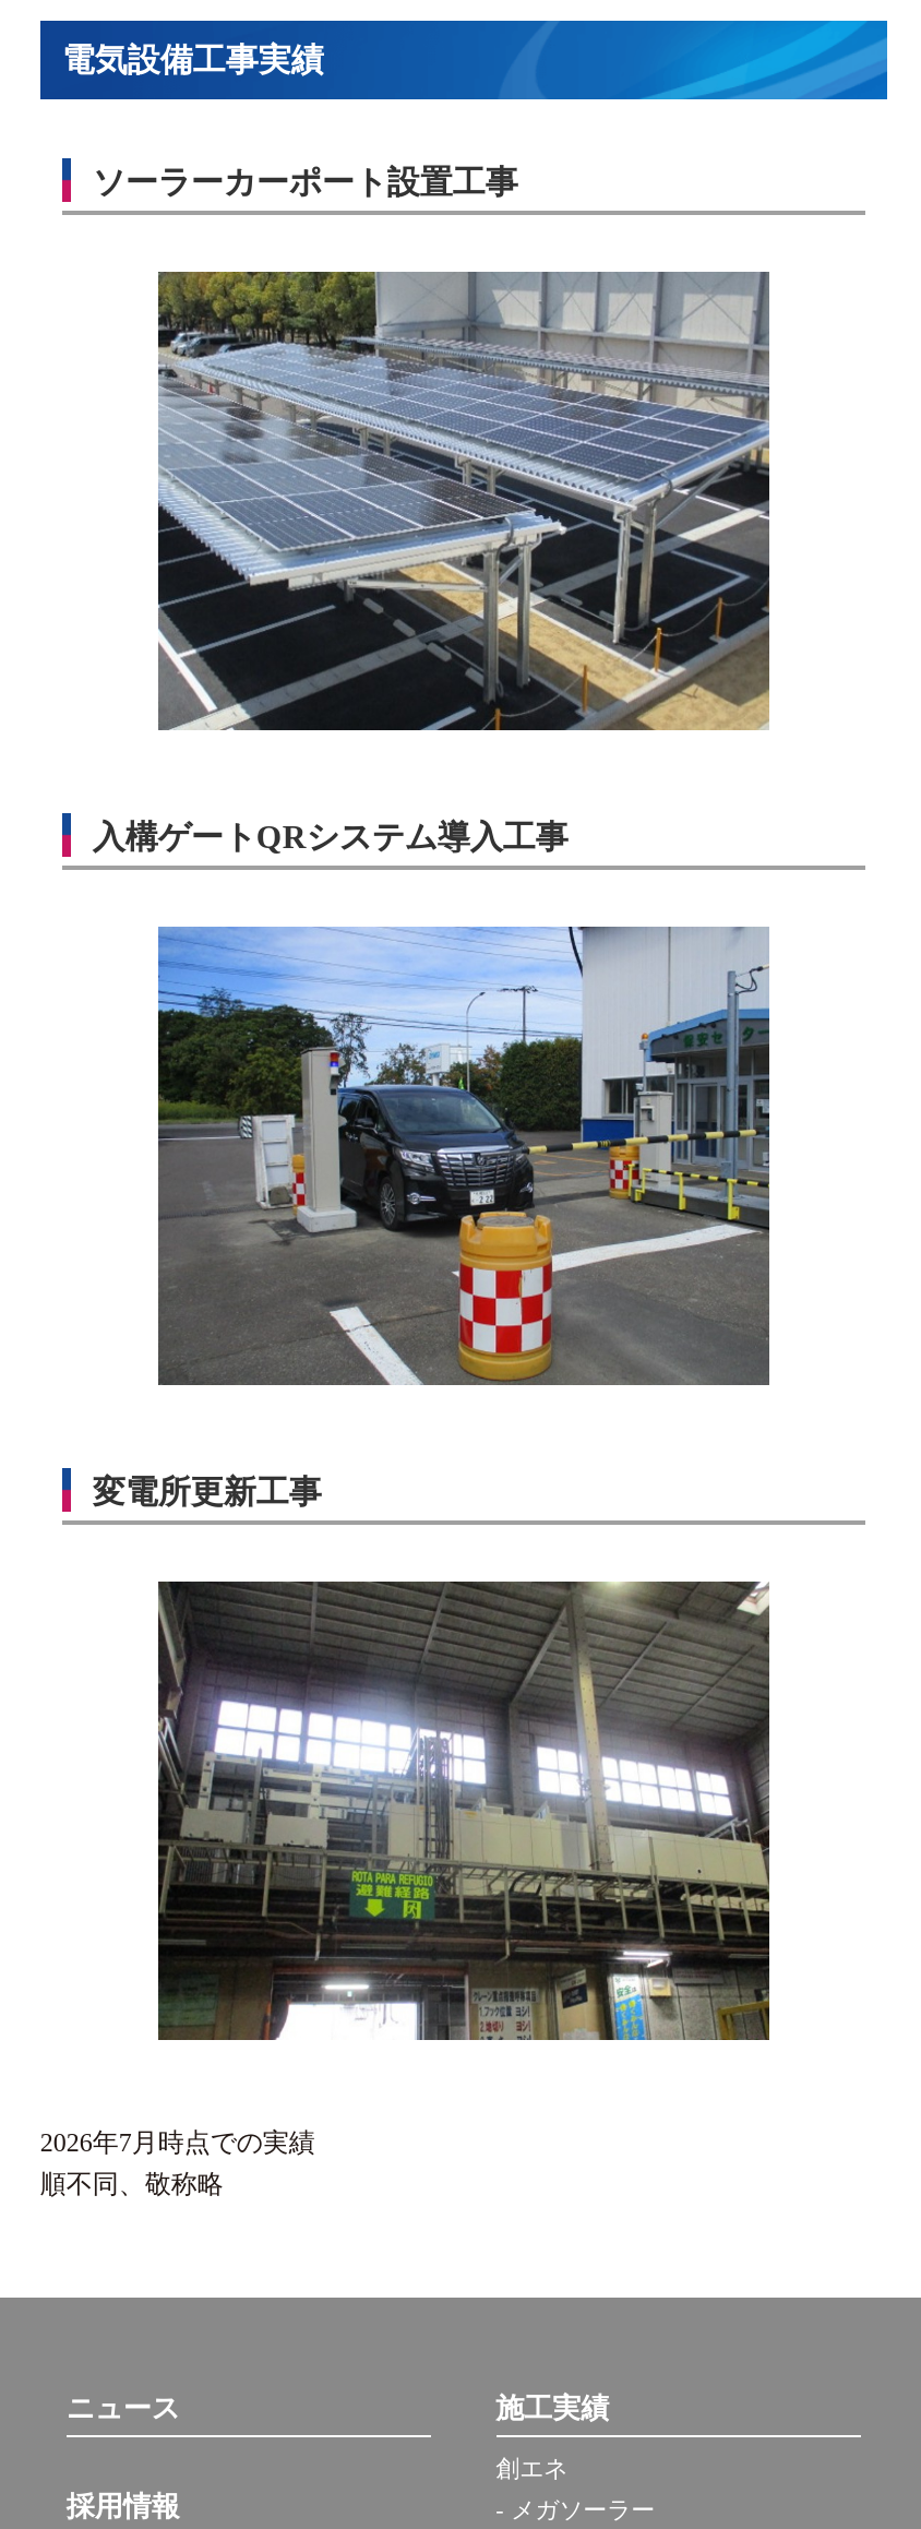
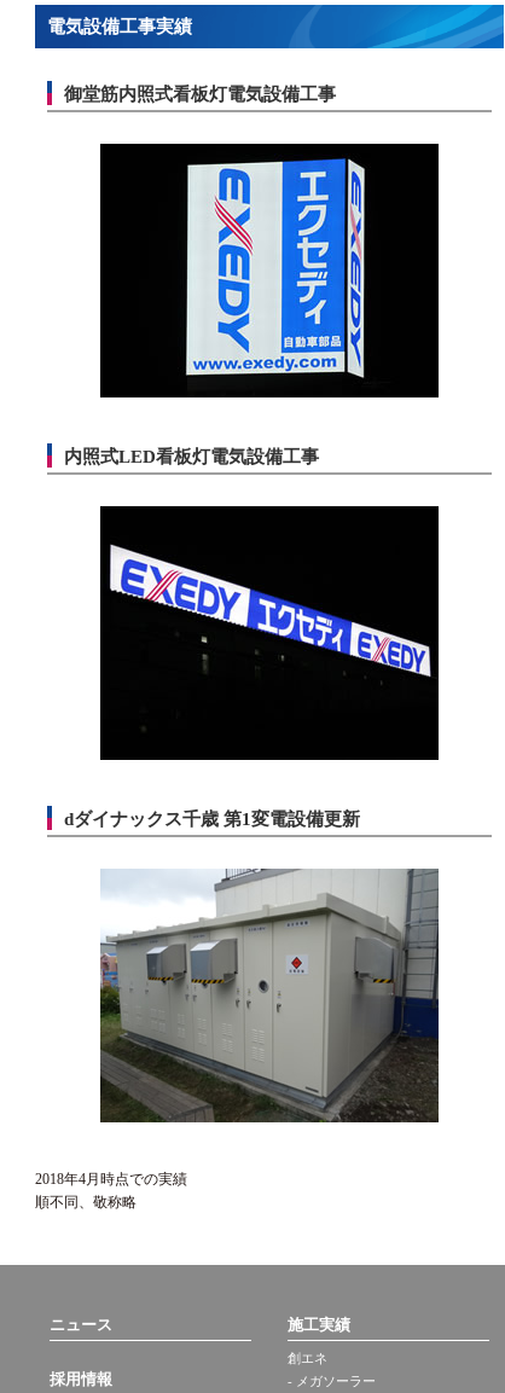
[93,165,518,200] ソーラーカーポート設置工事 -> [64,85,336,104] 御堂筋内照式看板灯電気設備工事
[93,270,772,855] [image] | 入構ゲートQRシステム導入工事 -> [64,143,440,466] [image] | 内照式LED看板灯電気設備工事
[93,924,772,1509] [image] | 変電所更新工事 -> [64,505,440,829] [image] | dダイナックス千歳 第1変電設備更新
[40,1579,772,2157] [image] | 2026年7月時点での実績 -> [35,869,440,1187] [image] | 2018年4月時点での実績

